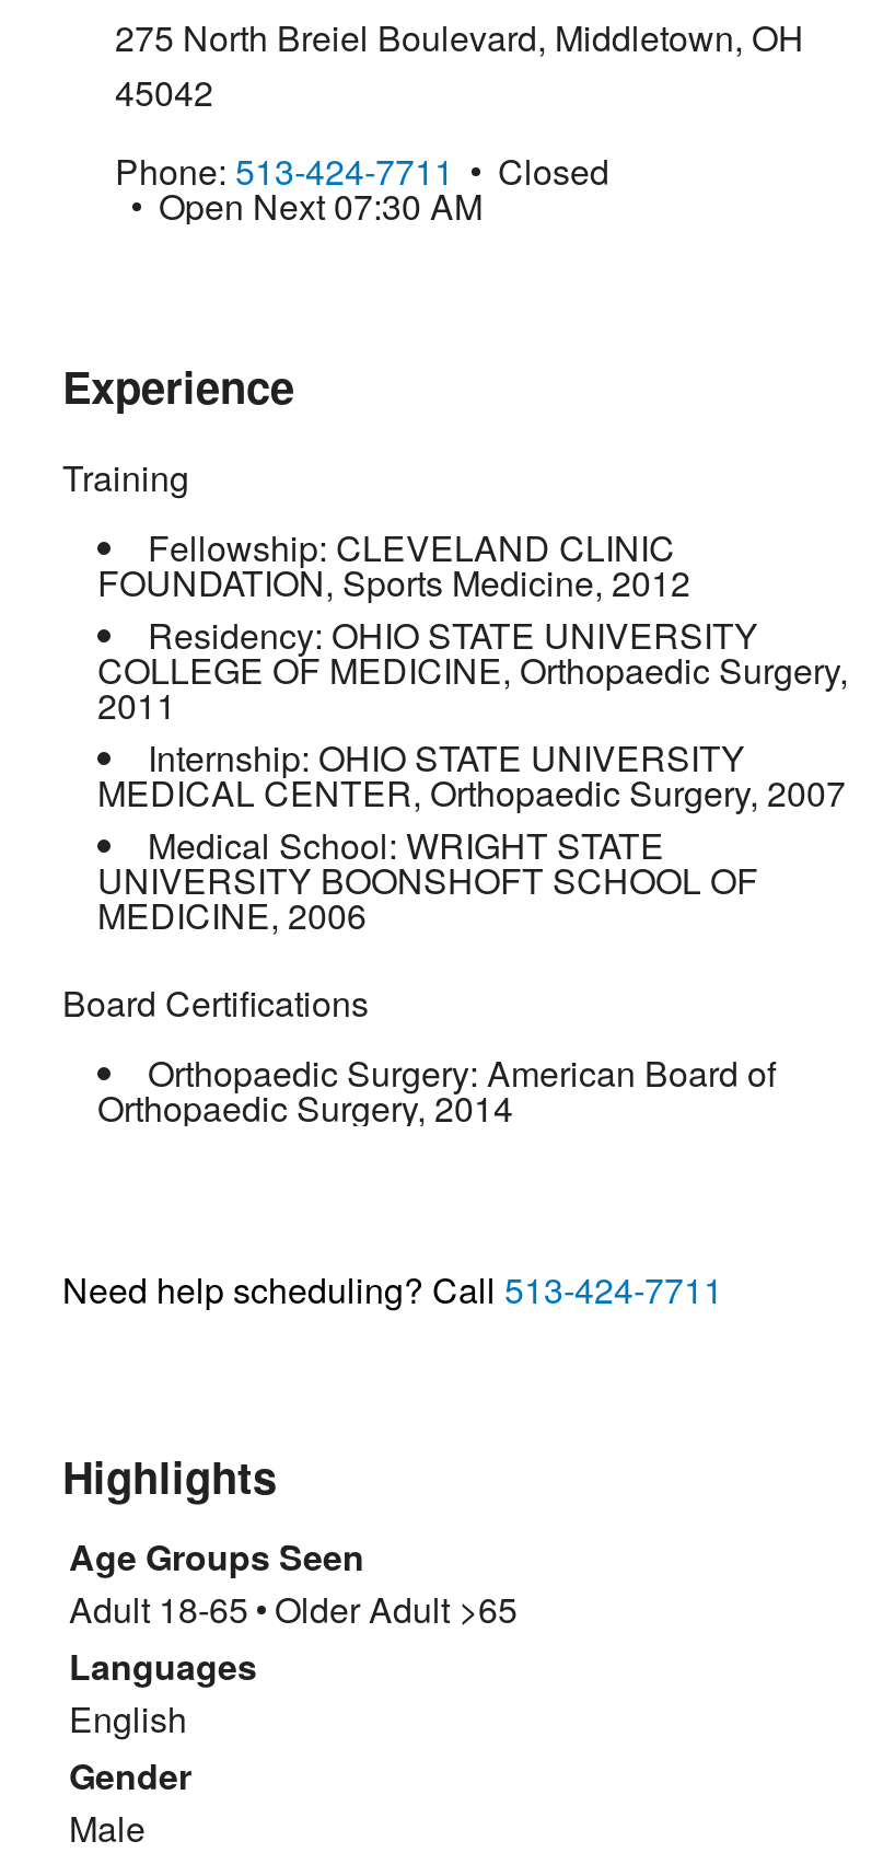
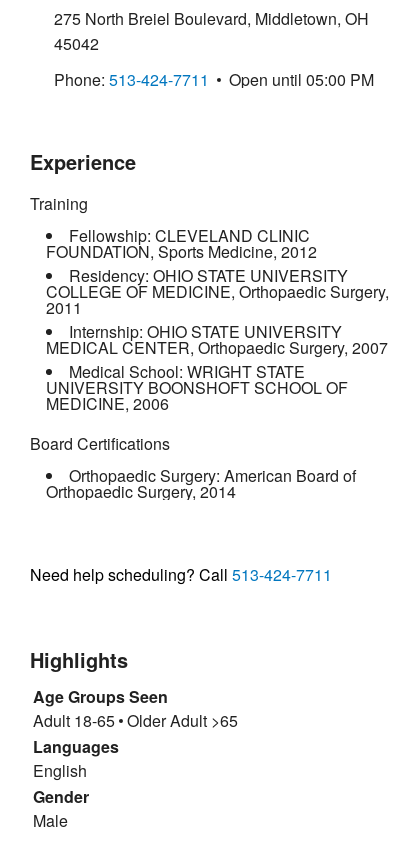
[159,144,609,230] Closed | Open Next 07:30 AM -> [229,67,374,90] Open until 05:00 PM

